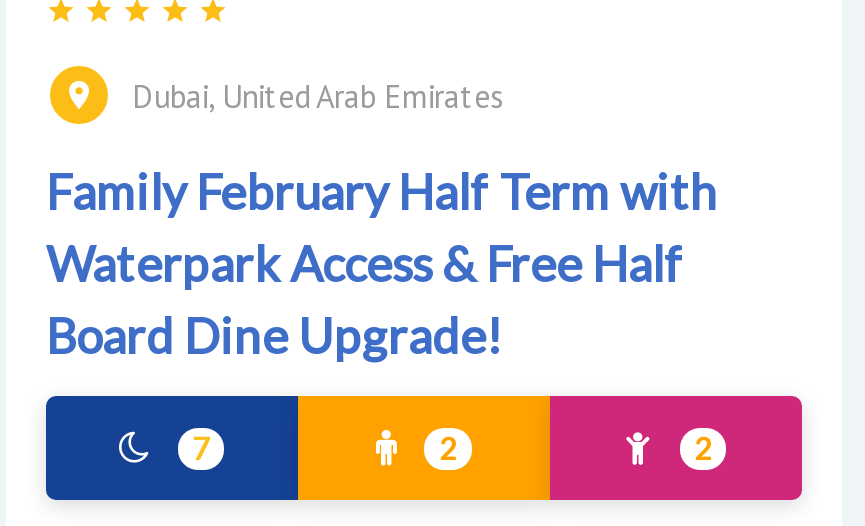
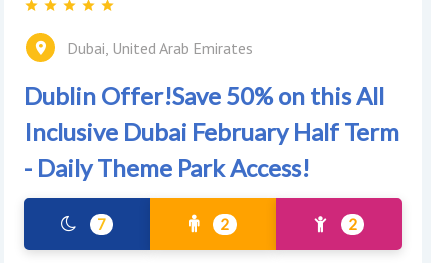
[46,161,718,363] Family February Half Term with | Waterpark Access & Free Half | Board Dine Upgrade! -> [24,81,399,182] Dublin Offer!Save 50% on this All | Inclusive Dubai February Half Term | - Daily Theme Park Access!

